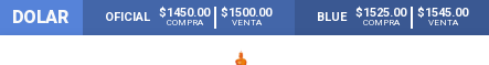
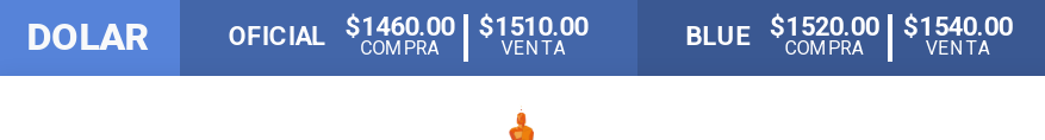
[159,5,210,19] $1450.00 -> [345,11,454,42] $1460.00
[221,5,272,19] $1500.00 -> [478,11,588,42] $1510.00
[356,5,407,19] $1525.00 -> [770,11,879,42] $1520.00
[418,5,468,19] $1545.00 -> [903,11,1013,42] $1540.00

